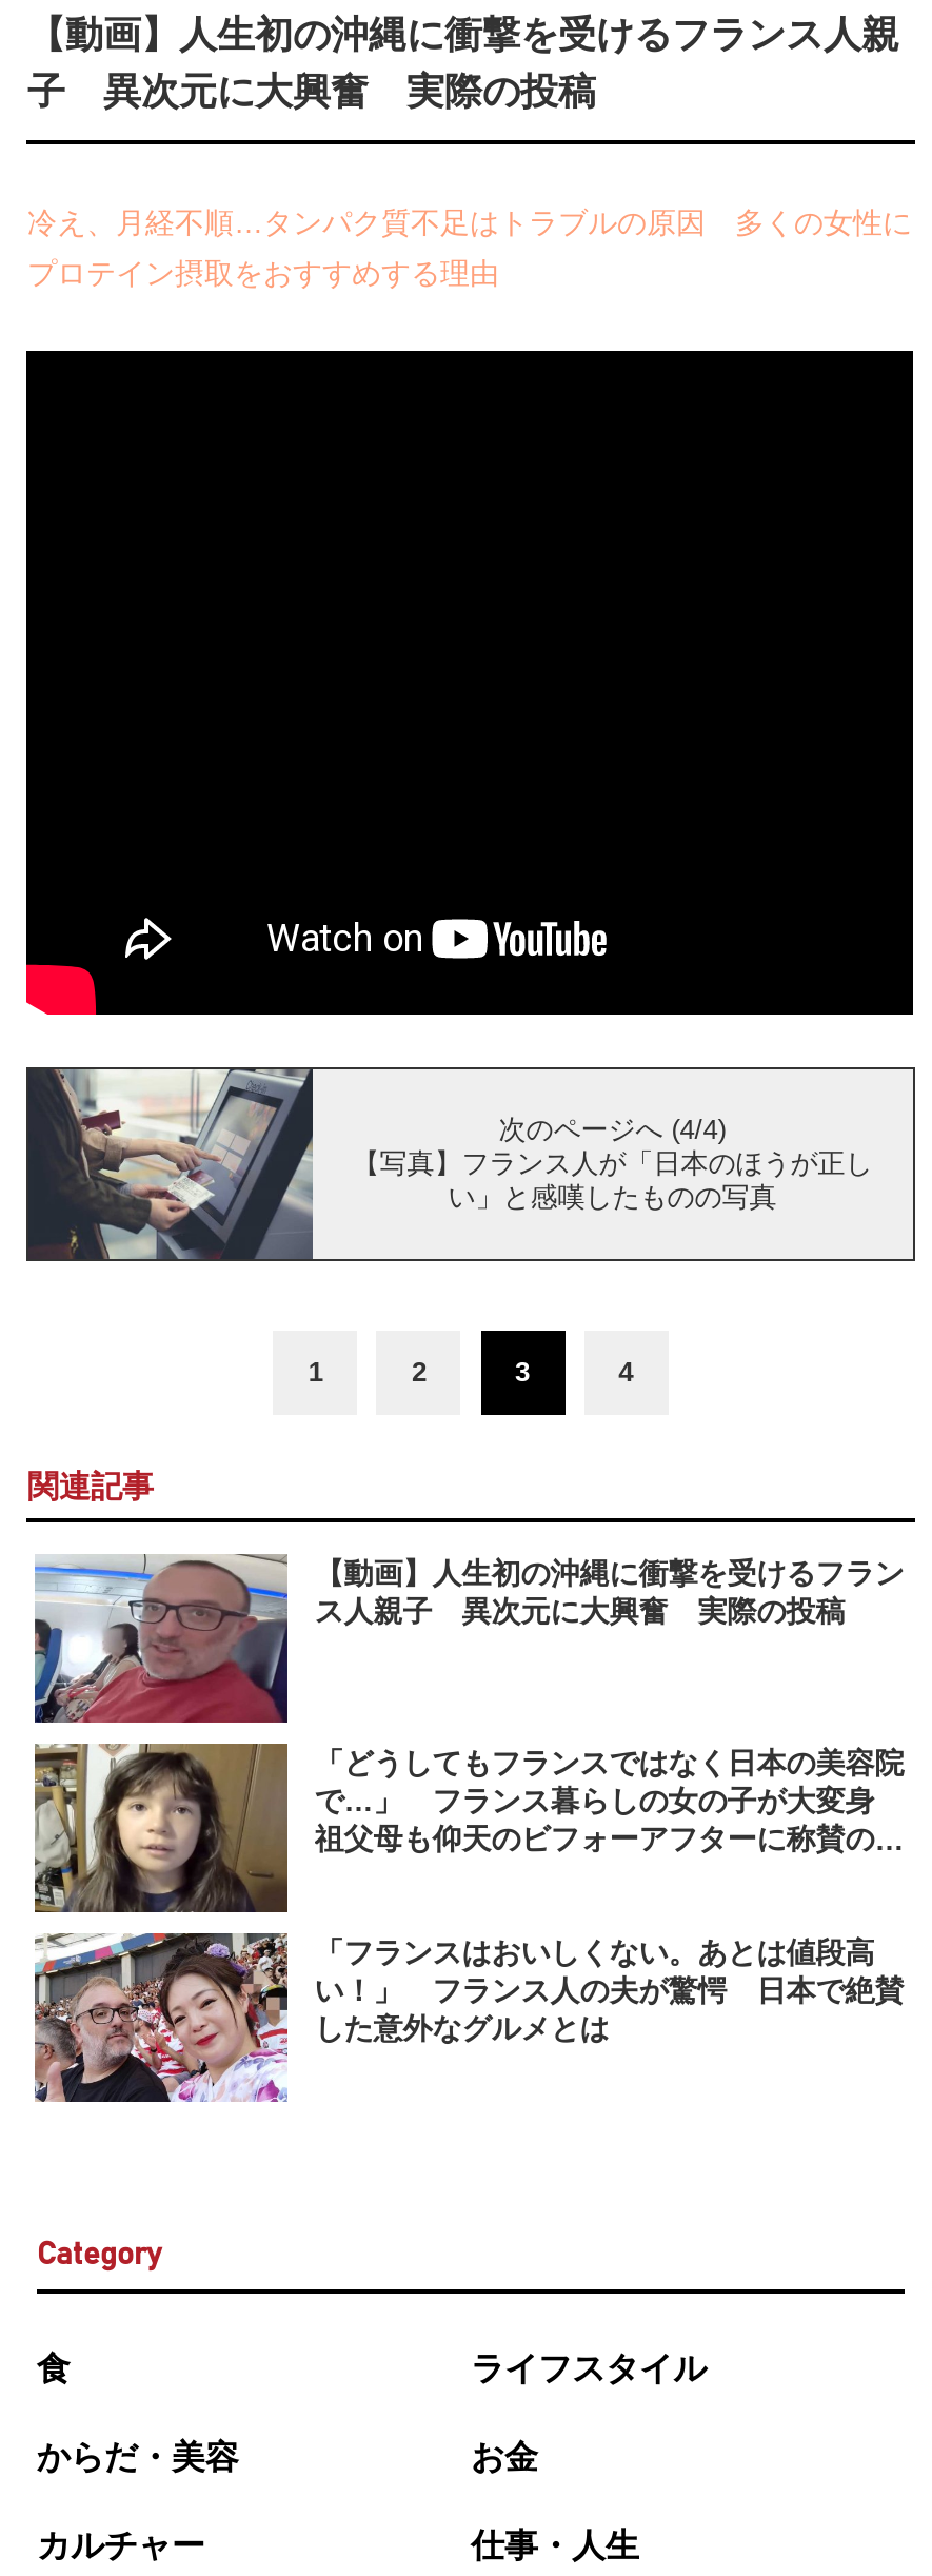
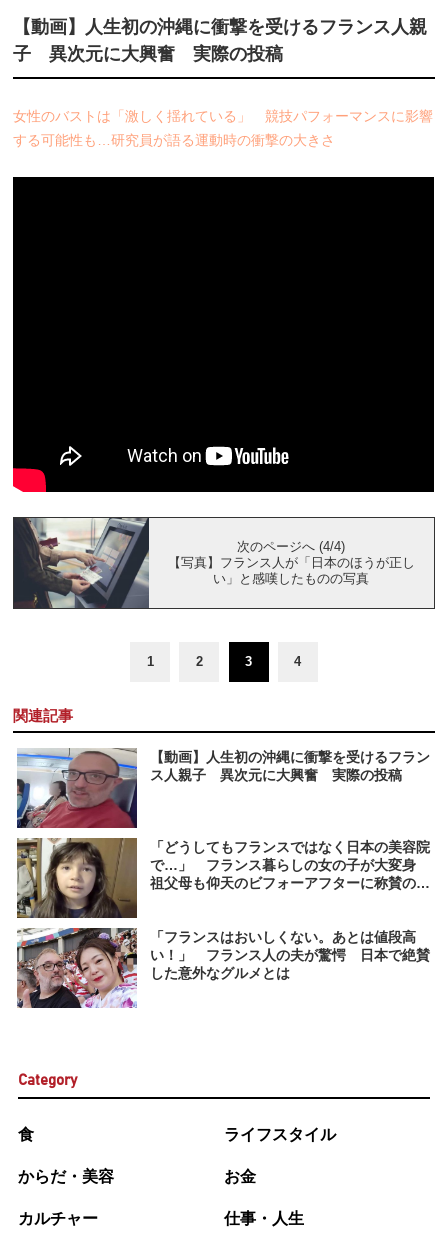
[27,205,912,239] 冷え、月経不順…タンパク質不足はトラブルの原因 多くの女性に -> [13,108,433,124] 女性のバストは「激しく揺れている」 競技パフォーマンスに影響
[27,256,499,290] プロテイン摂取をおすすめする理由 -> [13,132,335,148] する可能性も…研究員が語る運動時の衝撃の大きさ

